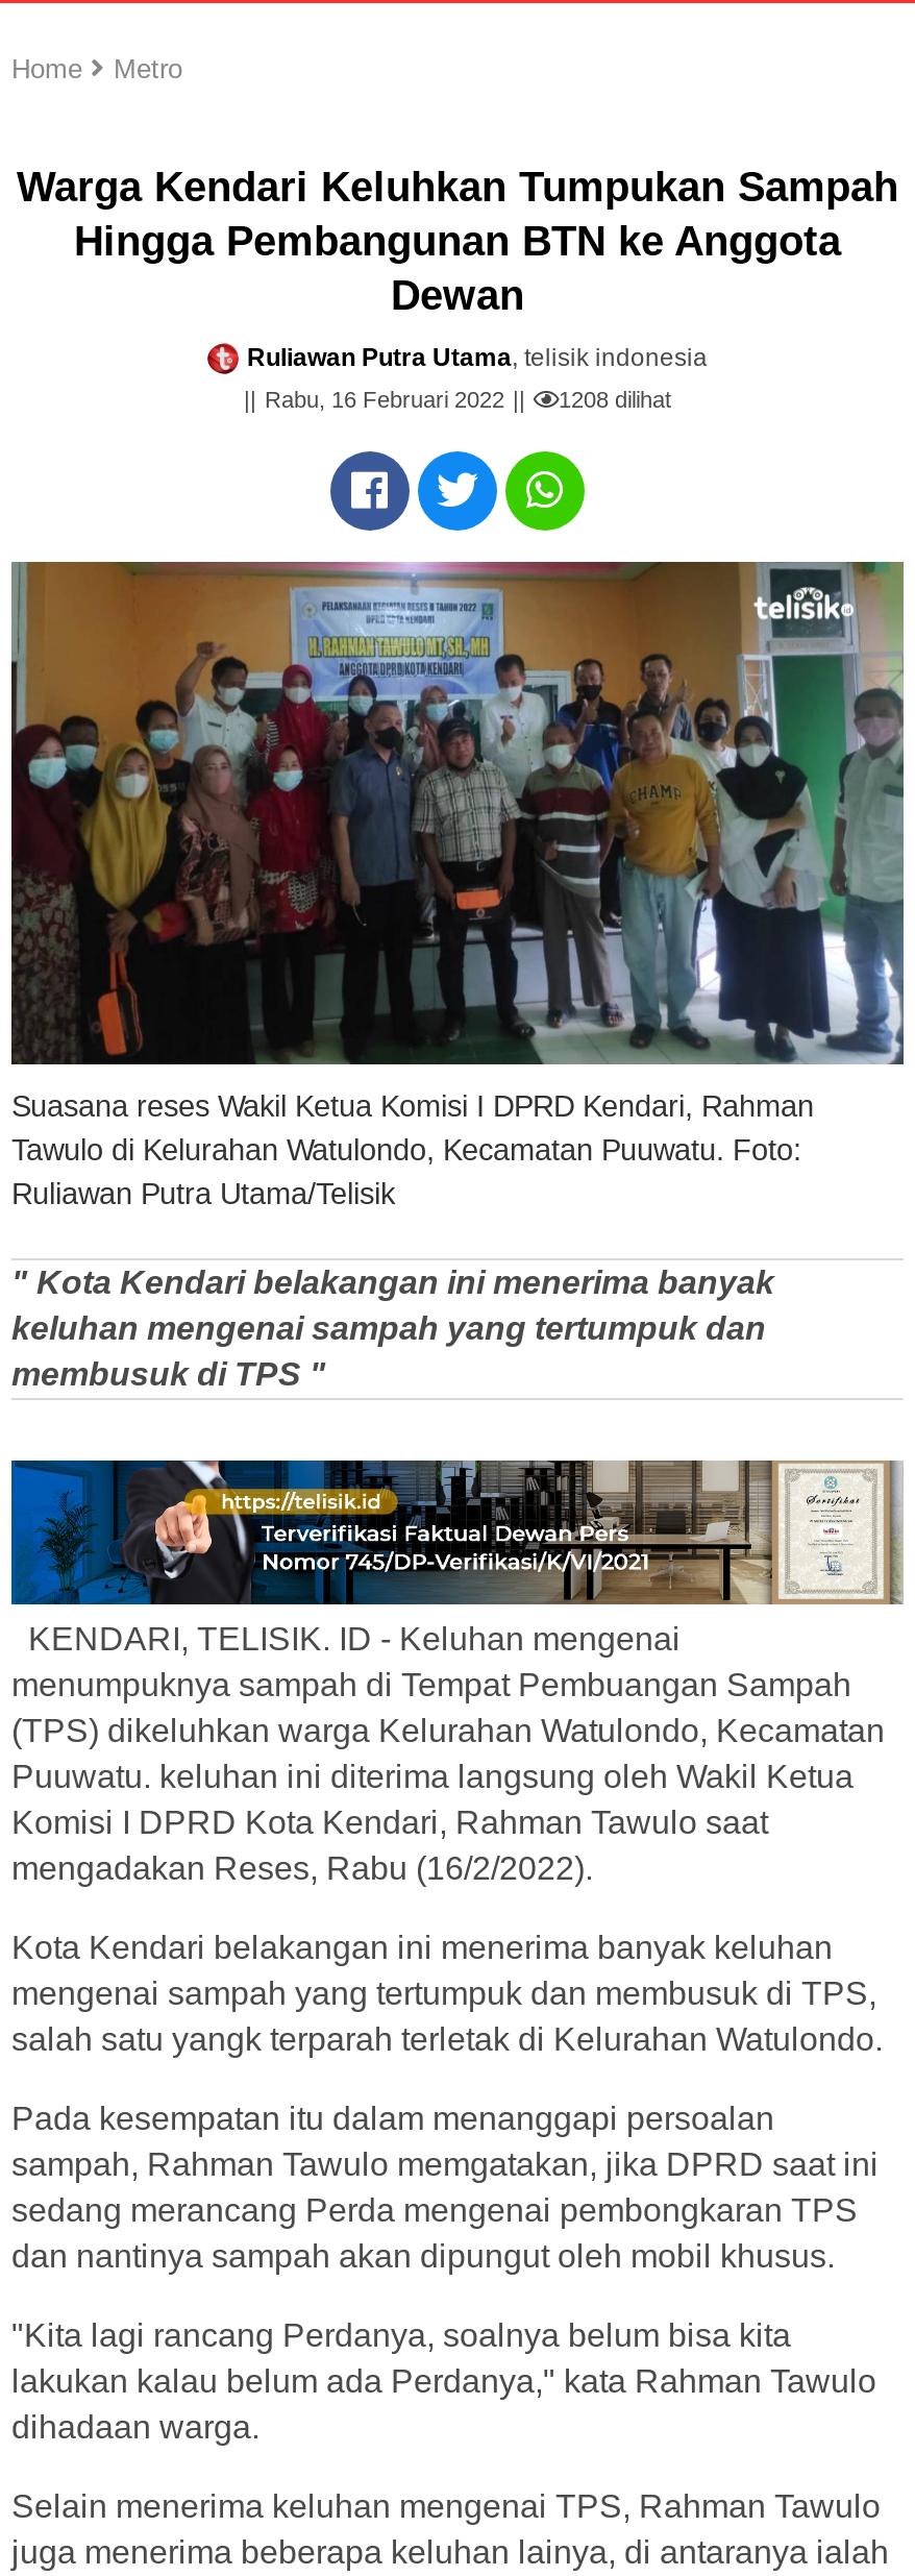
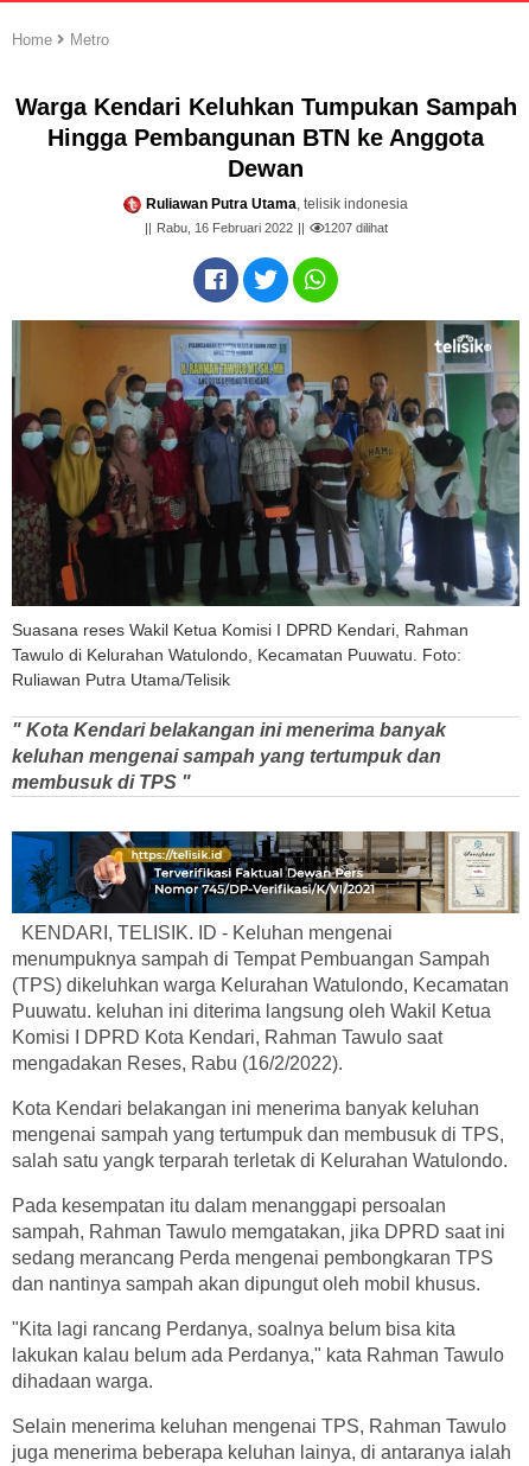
[559,387,671,412] 1208 dilihat -> [323,221,387,235] 1207 dilihat

